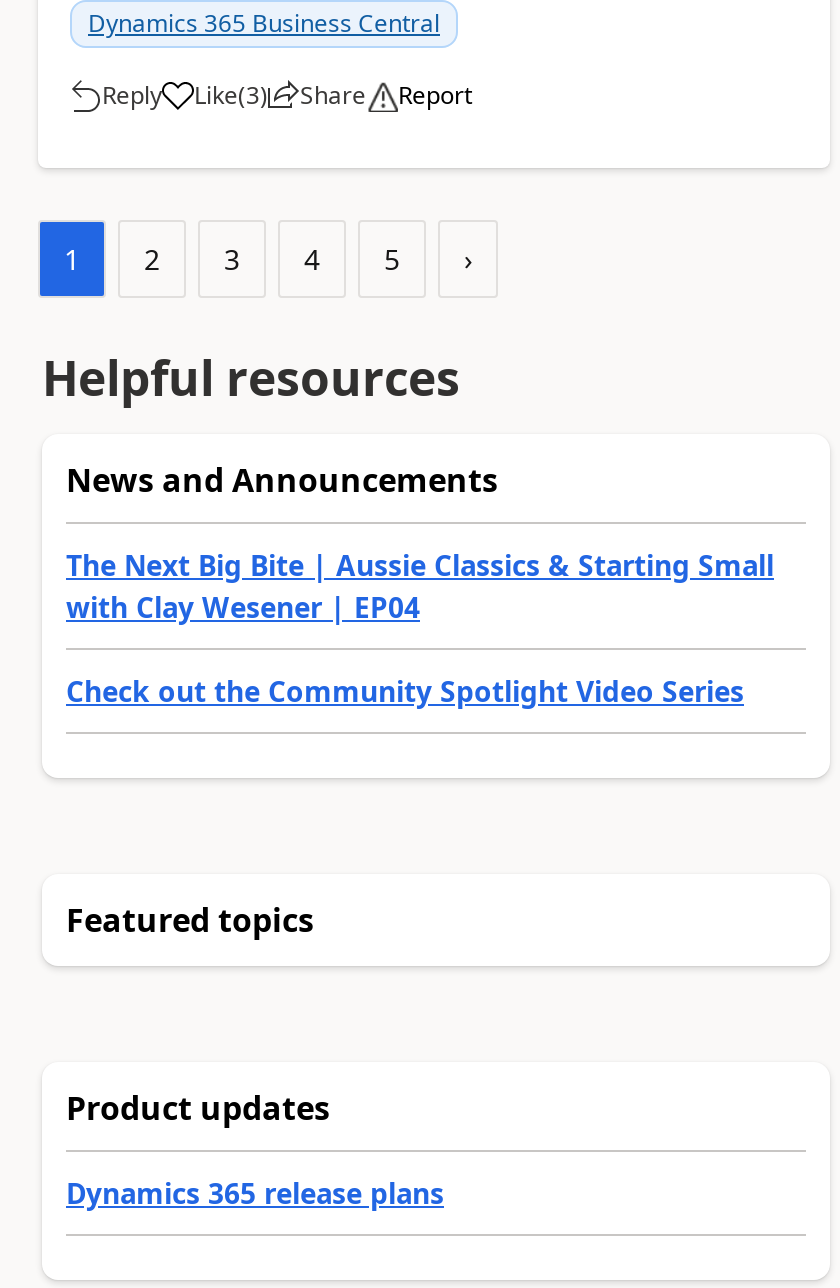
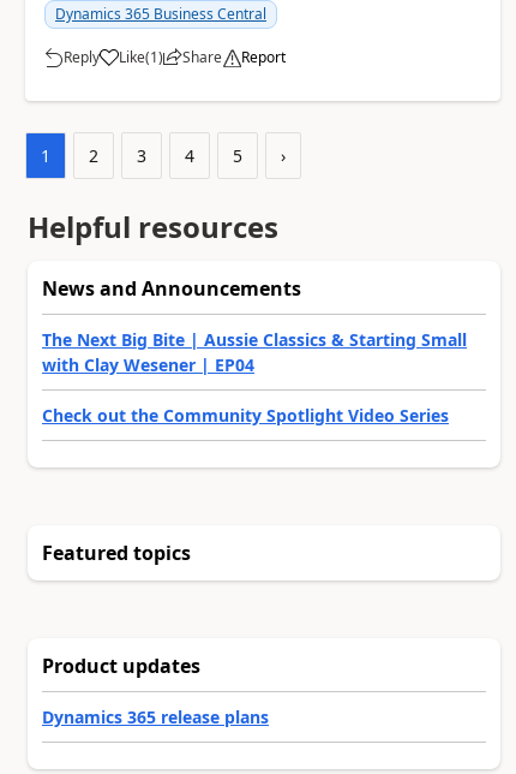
[238,78,268,112] (3) -> [145,47,163,67] (1)

